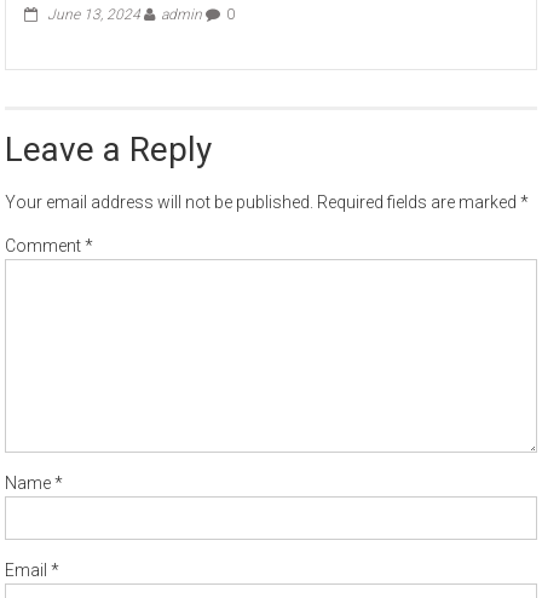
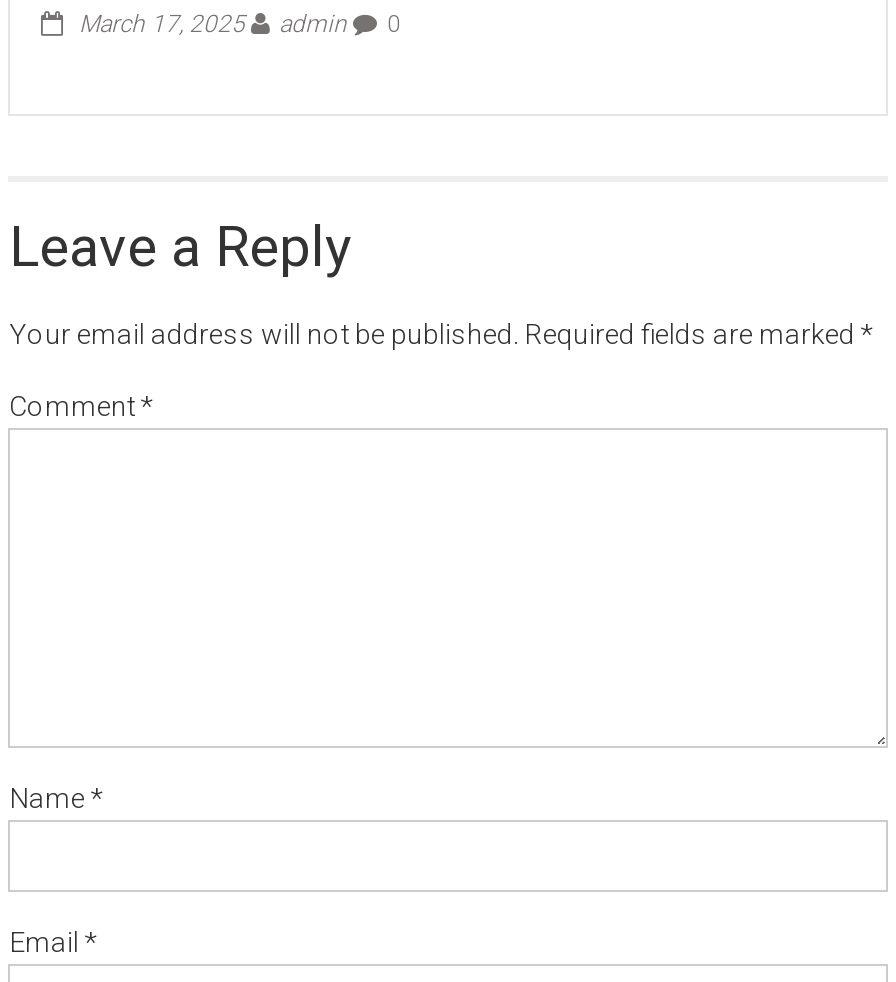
[48,6,235,23] June 13, 2024 admin 0 -> [79,9,401,37] March 17, 2025 admin 0

